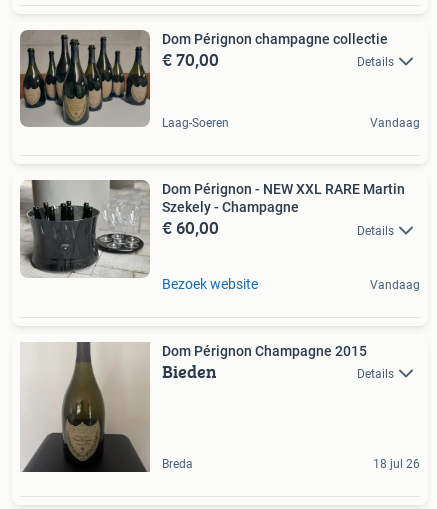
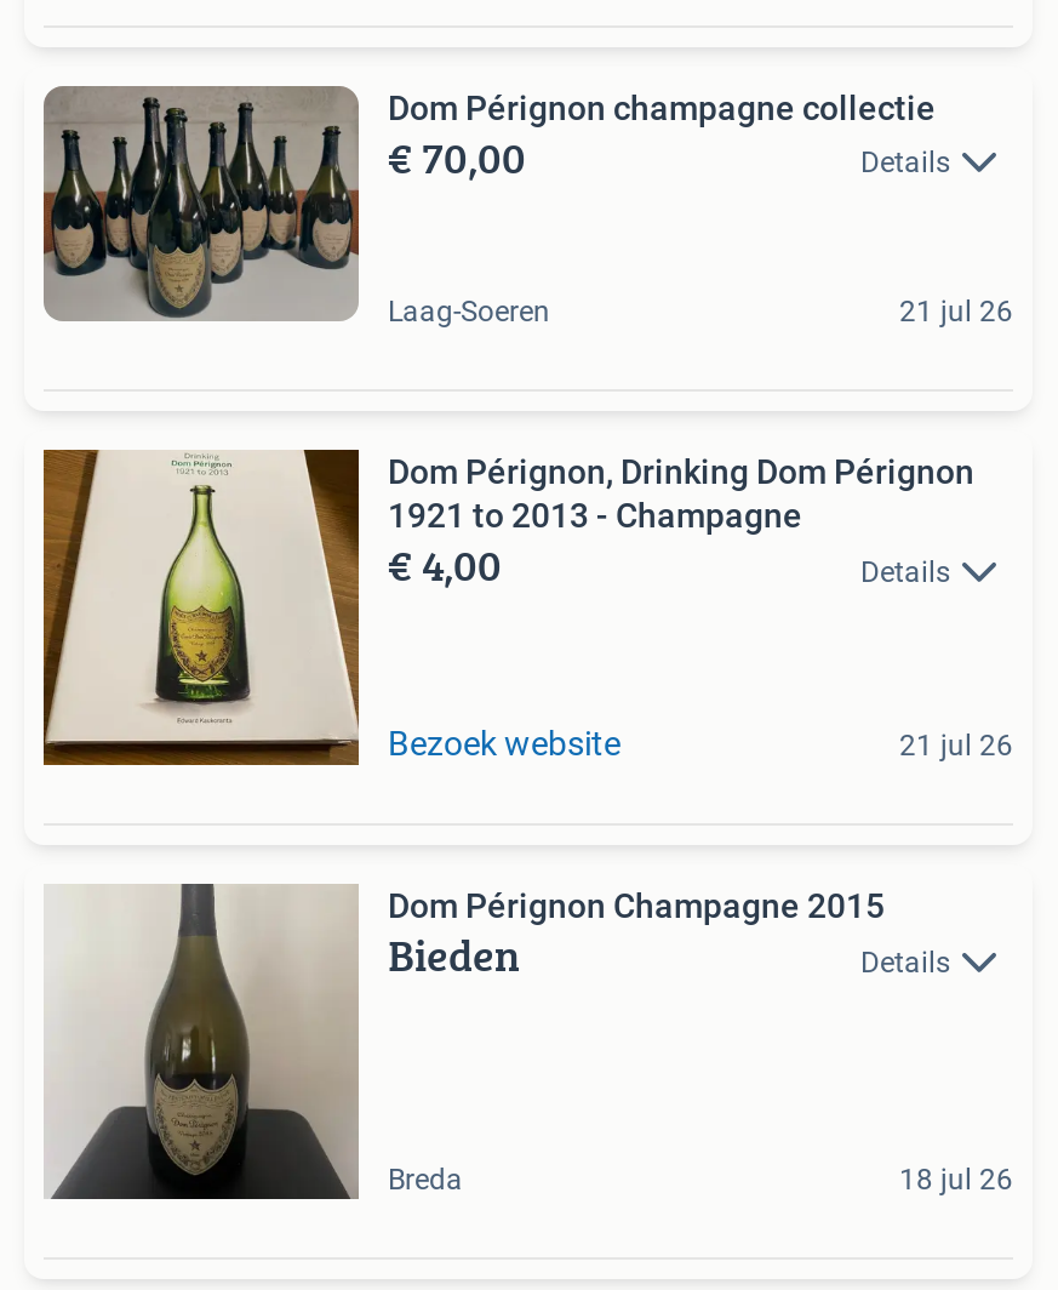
[370,116,420,130] Vandaag -> [899,295,1013,329] 21 jul 26
[20,179,405,293] [image] | Dom Pérignon - NEW XXL RARE Martin | Szekely - Champagne | € 60,00 -> [41,447,974,770] [image] | Dom Pérignon, Drinking Dom Pérignon | 1921 to 2013 - Champagne | € 4,00
[370,278,420,292] Vandaag -> [899,729,1013,763] 21 jul 26

